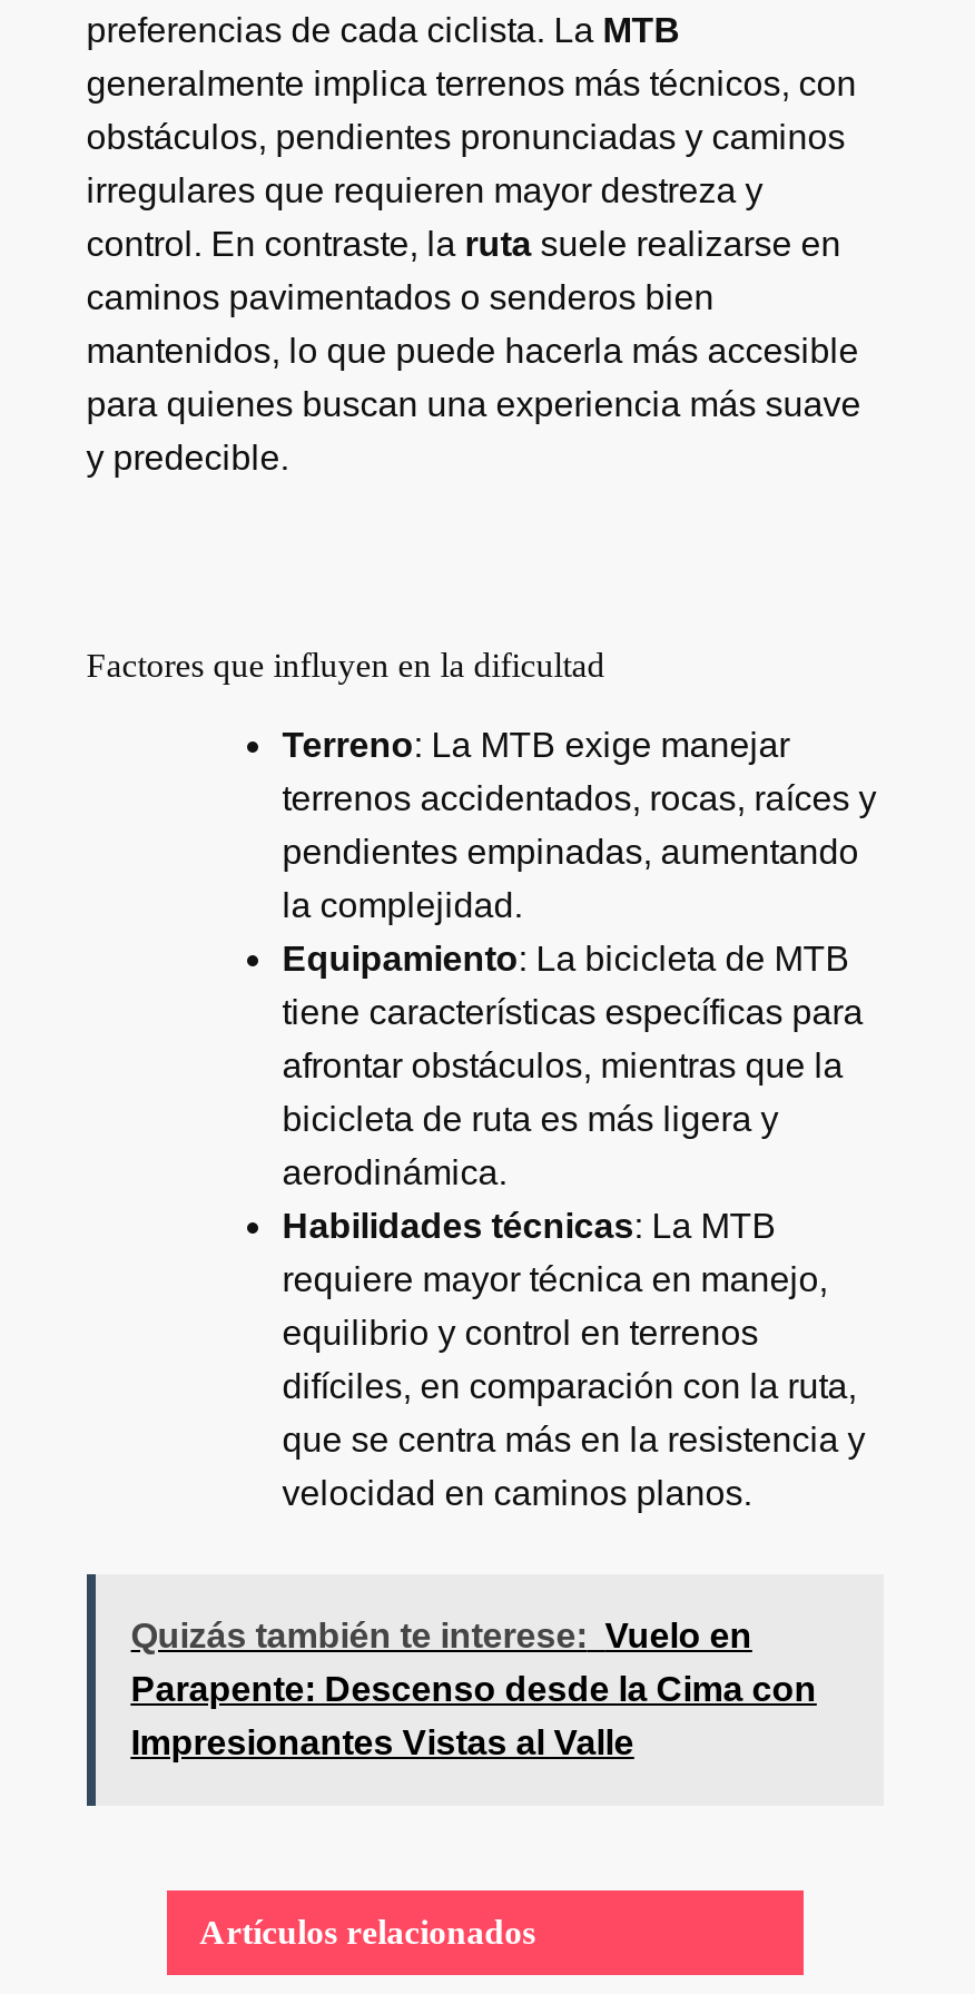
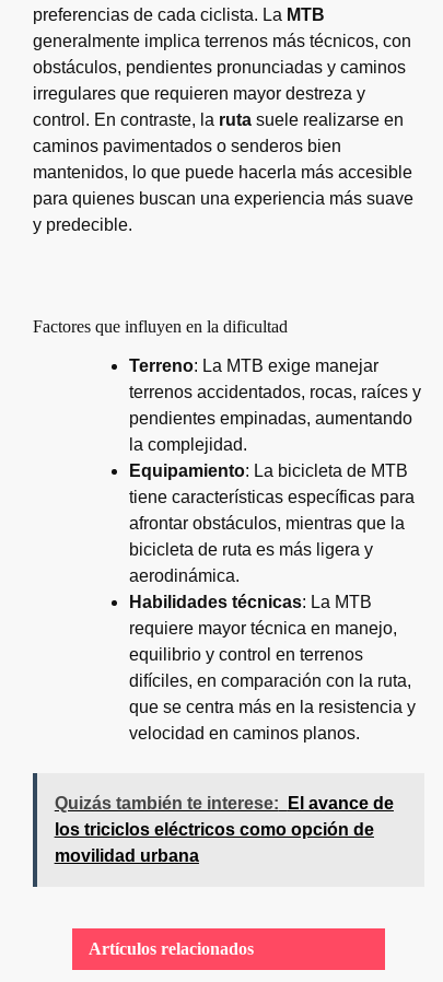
[131,1616,817,1761] Quizás también te interese: Vuelo en | Parapente: Descenso desde la Cima con | Impresionantes Vistas al Valle -> [54,794,394,865] Quizás también te interese: El avance de | los triciclos eléctricos como opción de | movilidad urbana

